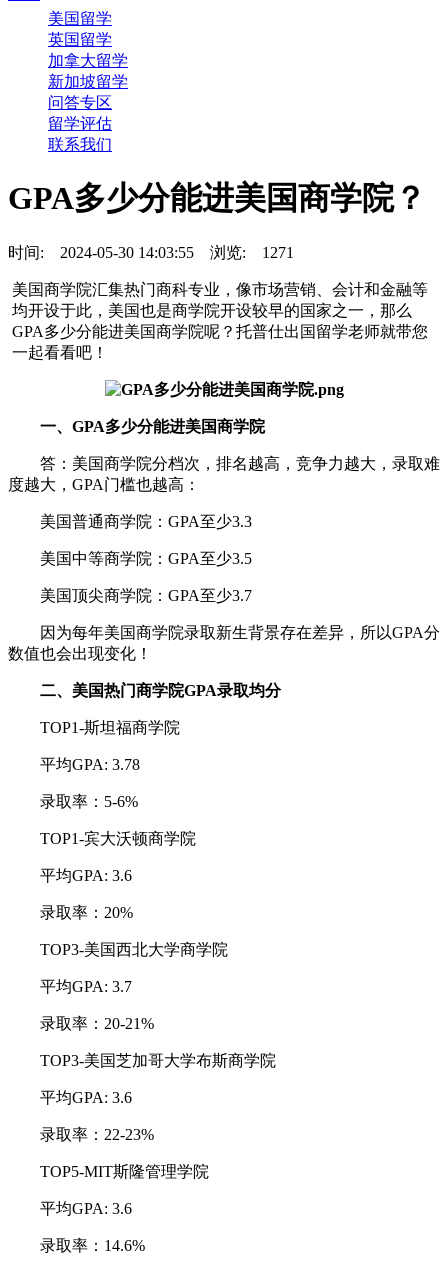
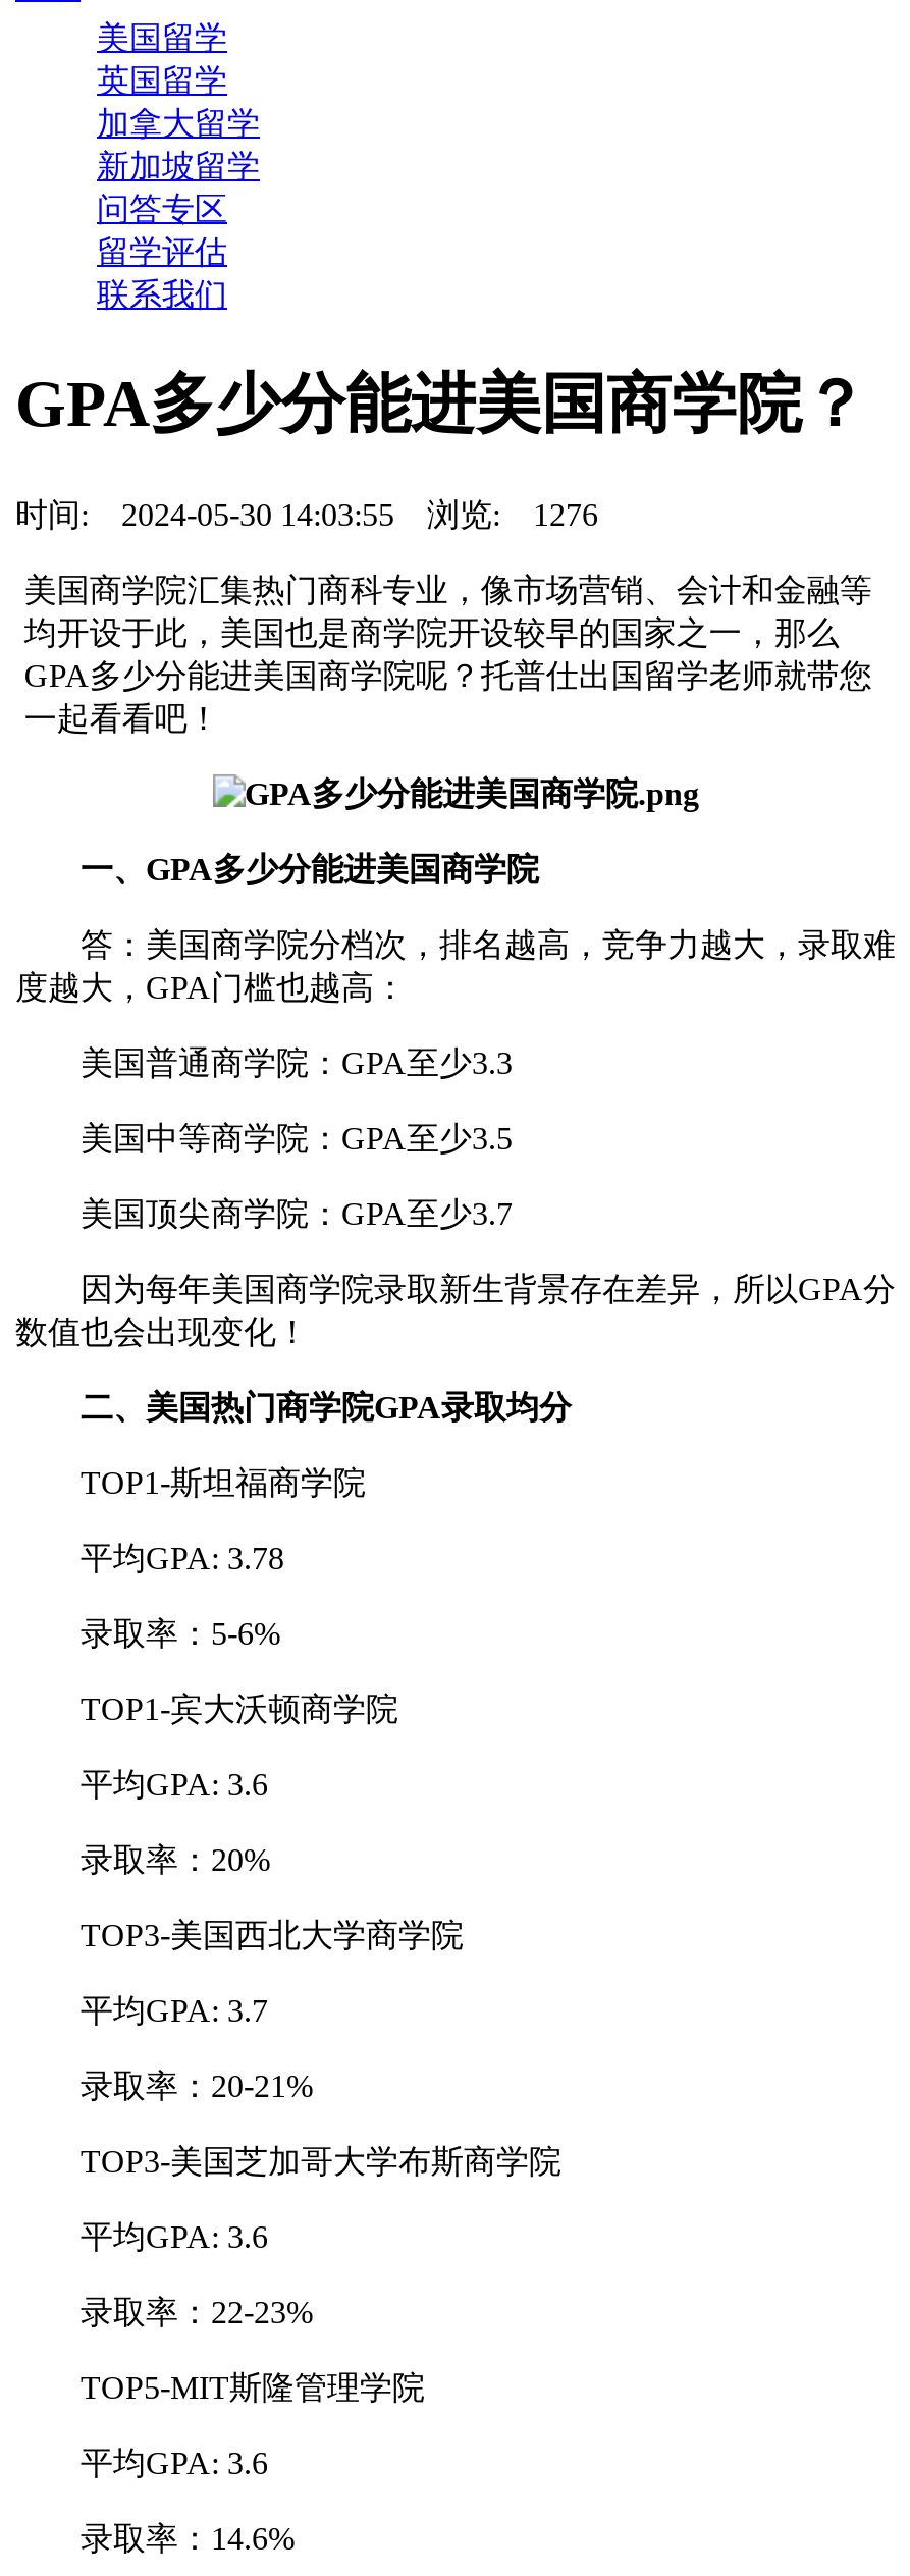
[8,244,294,261] 时间: 2024-05-30 14:03:55 浏览: 1271 -> [15,497,598,532] 时间: 2024-05-30 14:03:55 浏览: 1276

